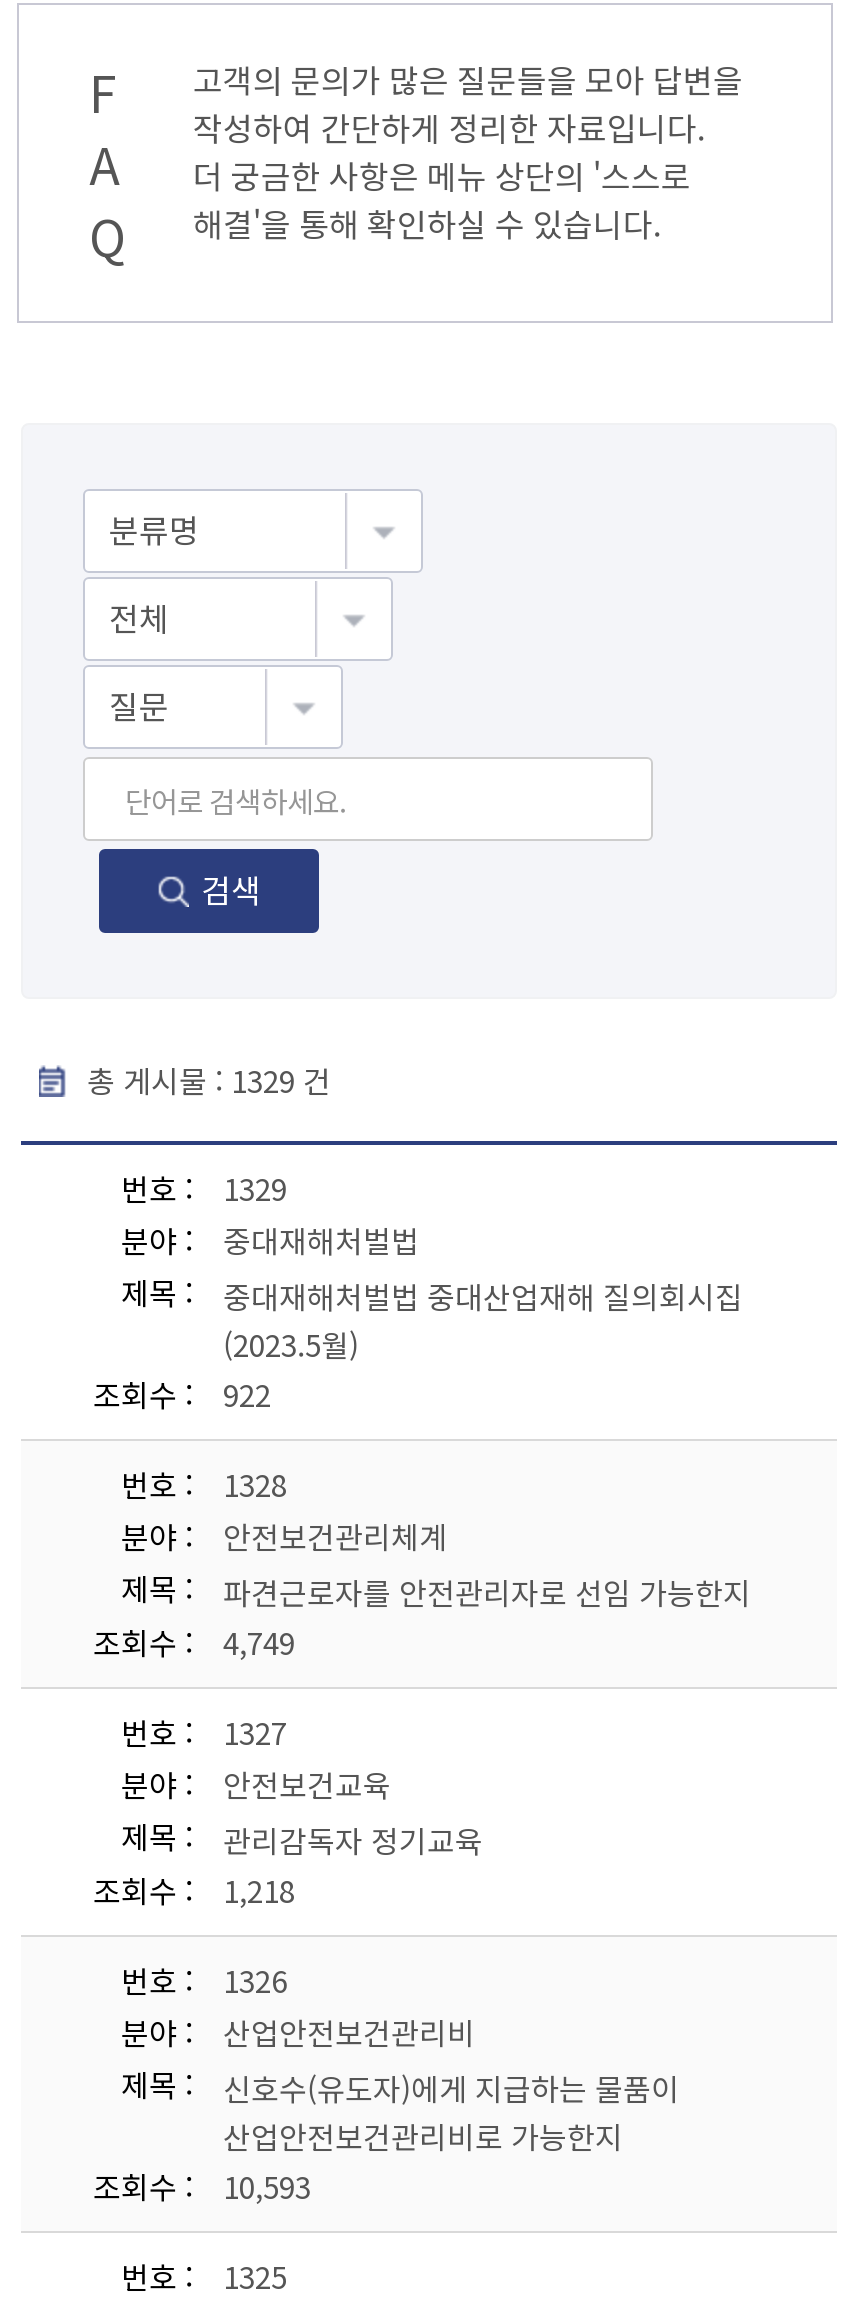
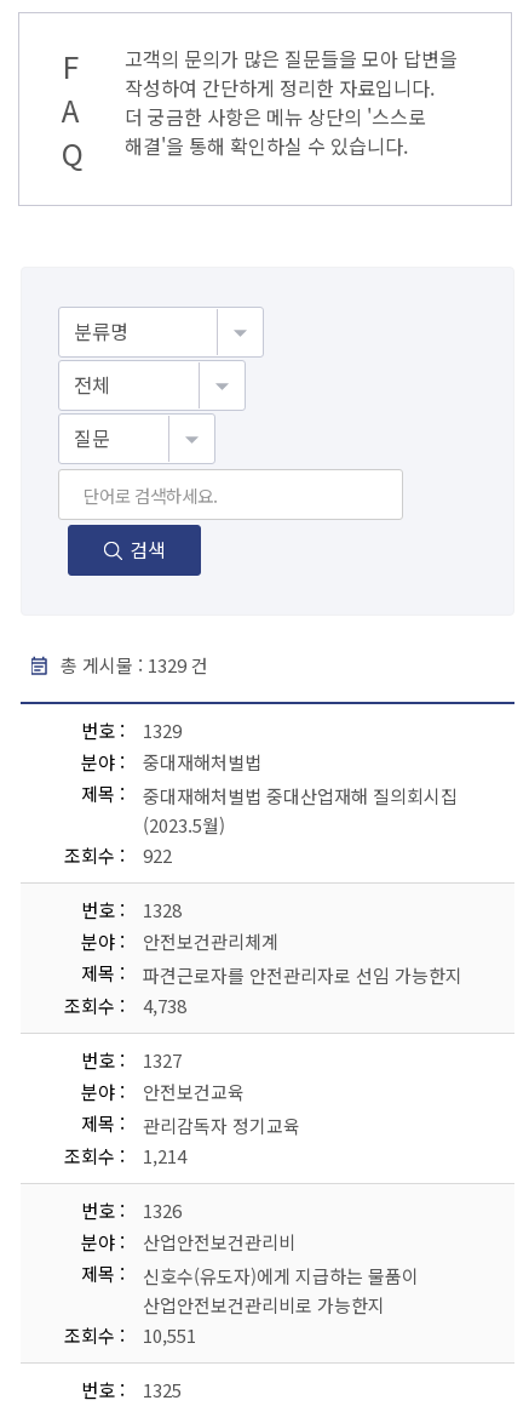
[93,1621,295,1663] 조회수 4,749 -> [64,993,186,1018] 조회수 4,738
[93,1869,295,1911] 조회수 1,218 -> [64,1143,186,1168] 조회수 1,214
[93,2165,311,2207] 조회수 10,593 -> [64,1322,196,1348] 조회수 10,551

